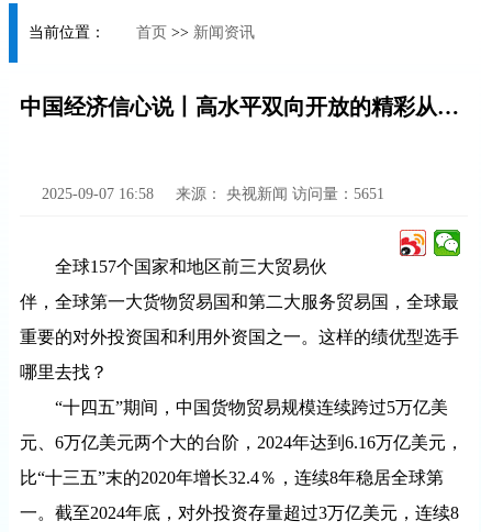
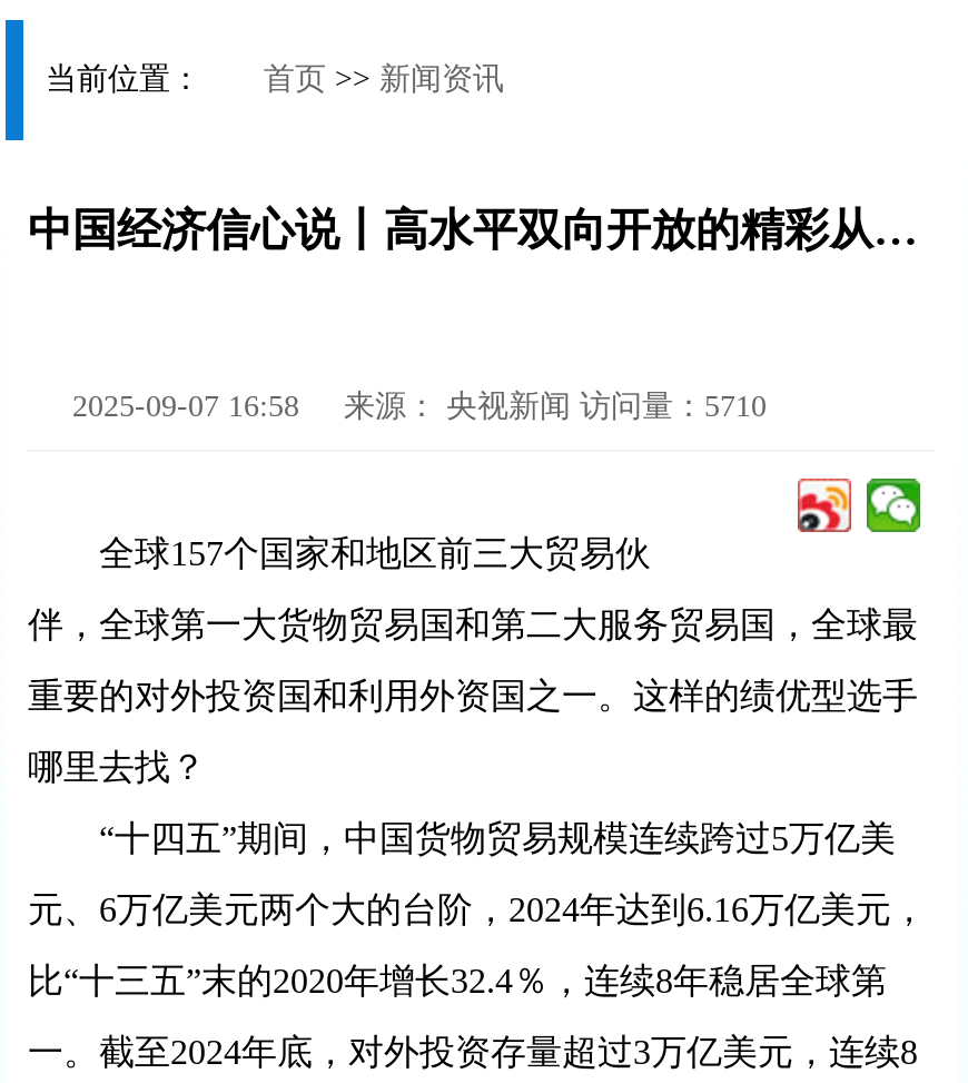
[176,186,384,202] 来源： 央视新闻访问量：5651 -> [344,390,767,423] 来源： 央视新闻访问量：5710

